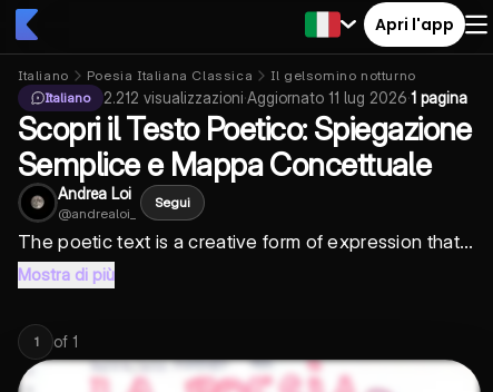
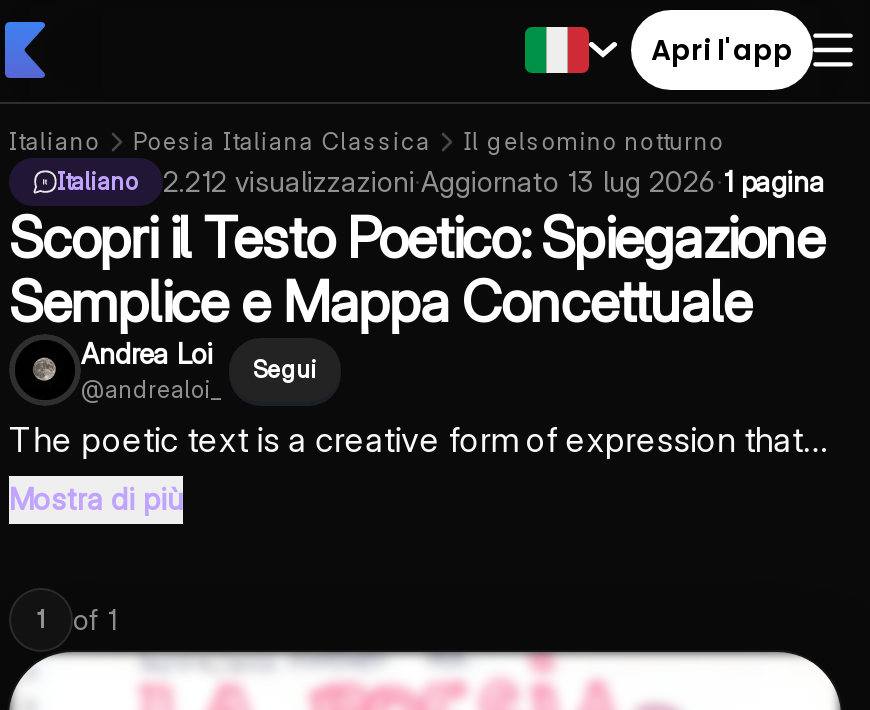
[103,88,467,107] 2.212 visualizzazioni · Aggiornato 11 lug 2026 · 1 pagina -> [163,164,825,198] 2.212 visualizzazioni · Aggiornato 13 lug 2026 · 1 pagina

